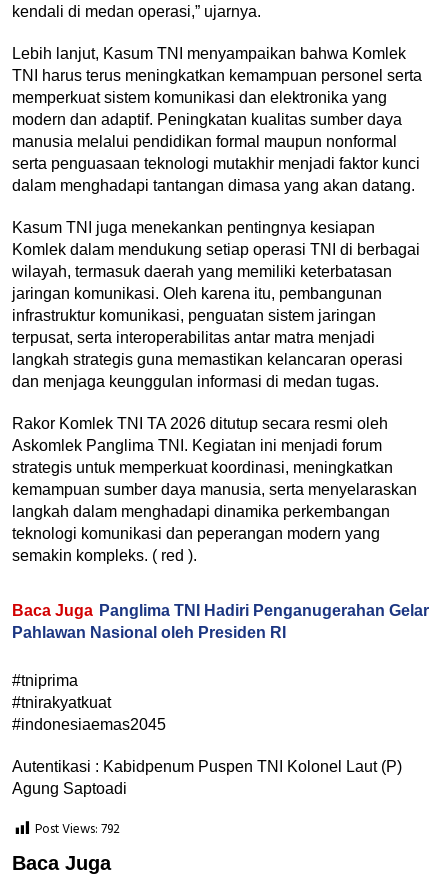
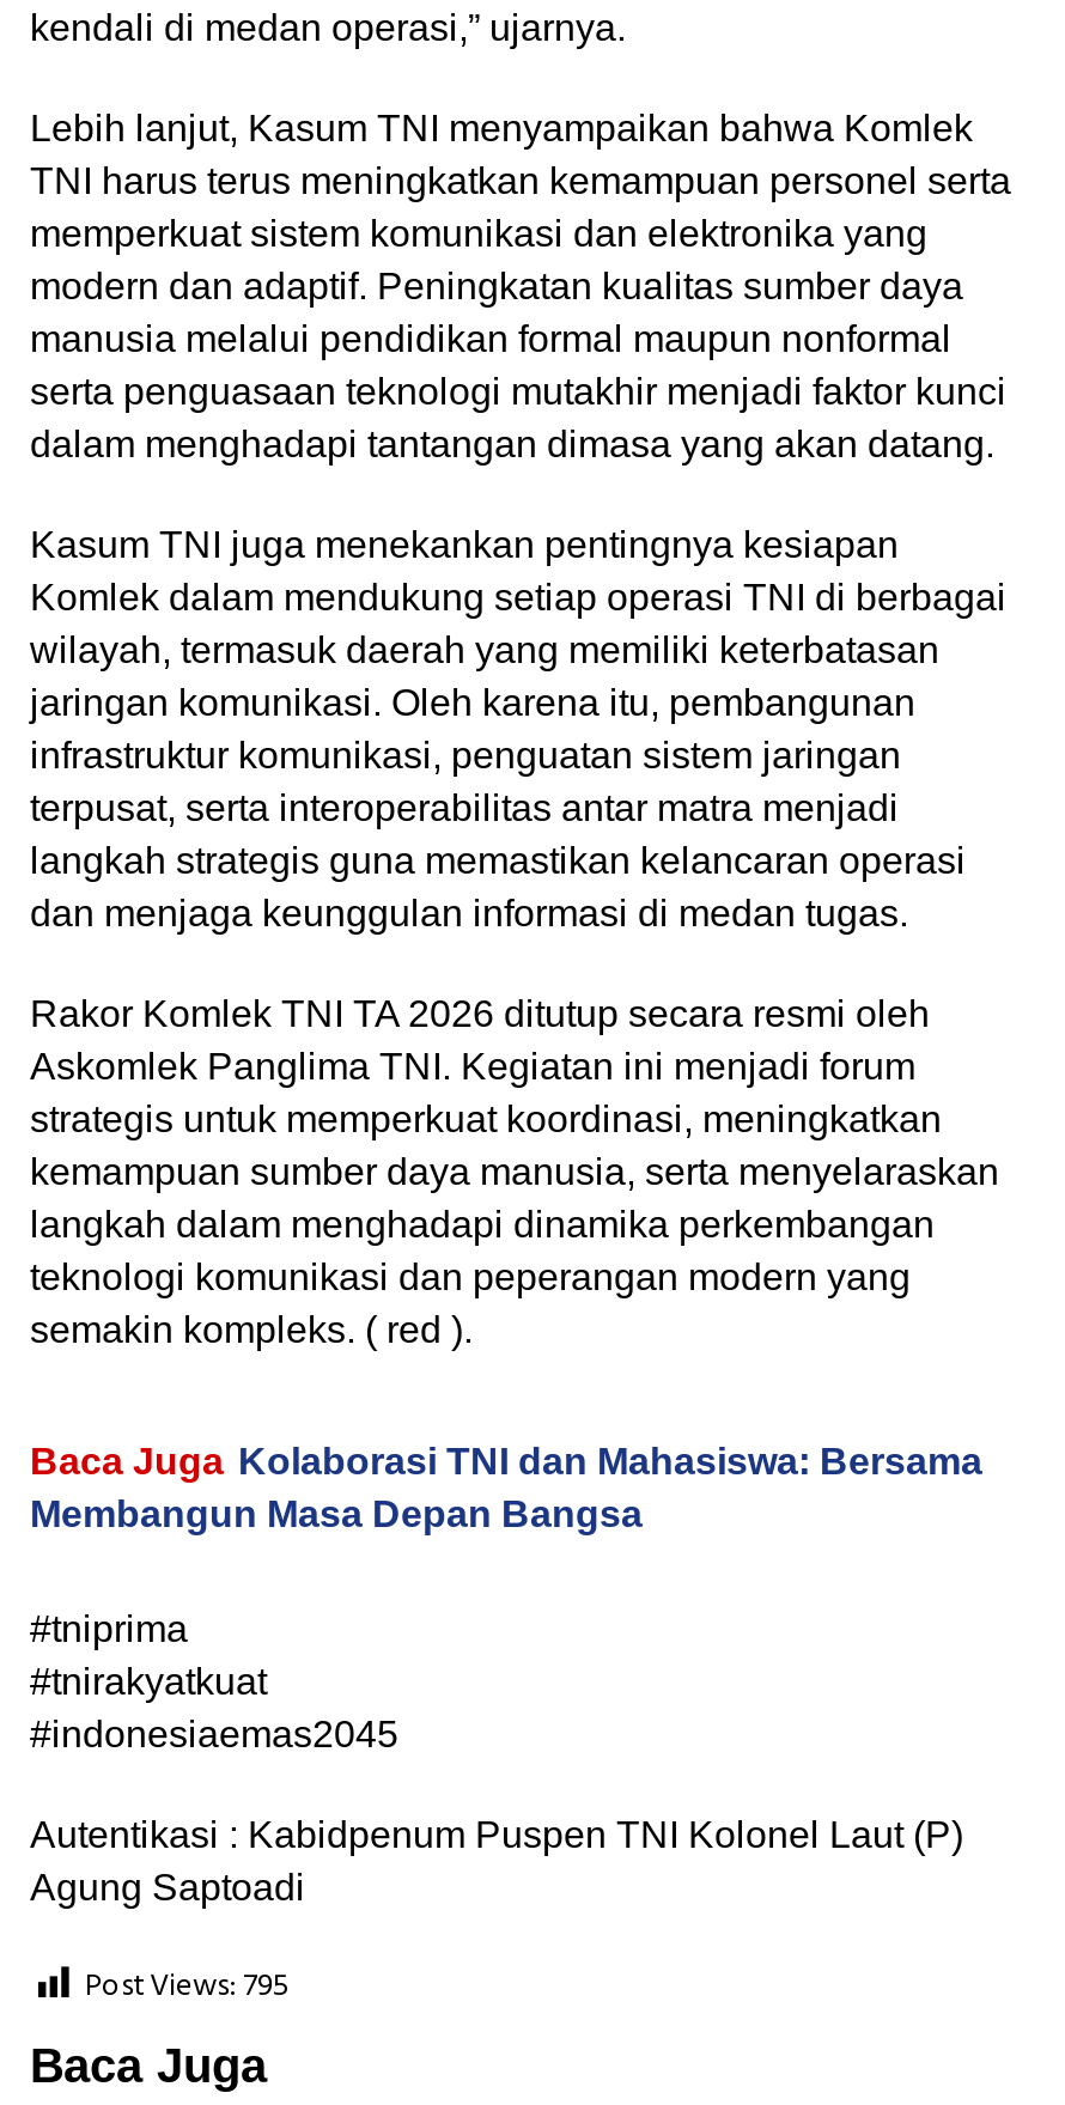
[12,602,429,641] Baca Juga Panglima TNI Hadiri Penganugerahan Gelar | Pahlawan Nasional oleh Presiden RI -> [30,1441,982,1534] Baca Juga Kolaborasi TNI dan Mahasiswa: Bersama | Membangun Masa Depan Bangsa
[35,819,120,840] Post Views: 792 -> [85,1961,288,2011] Post Views: 795

